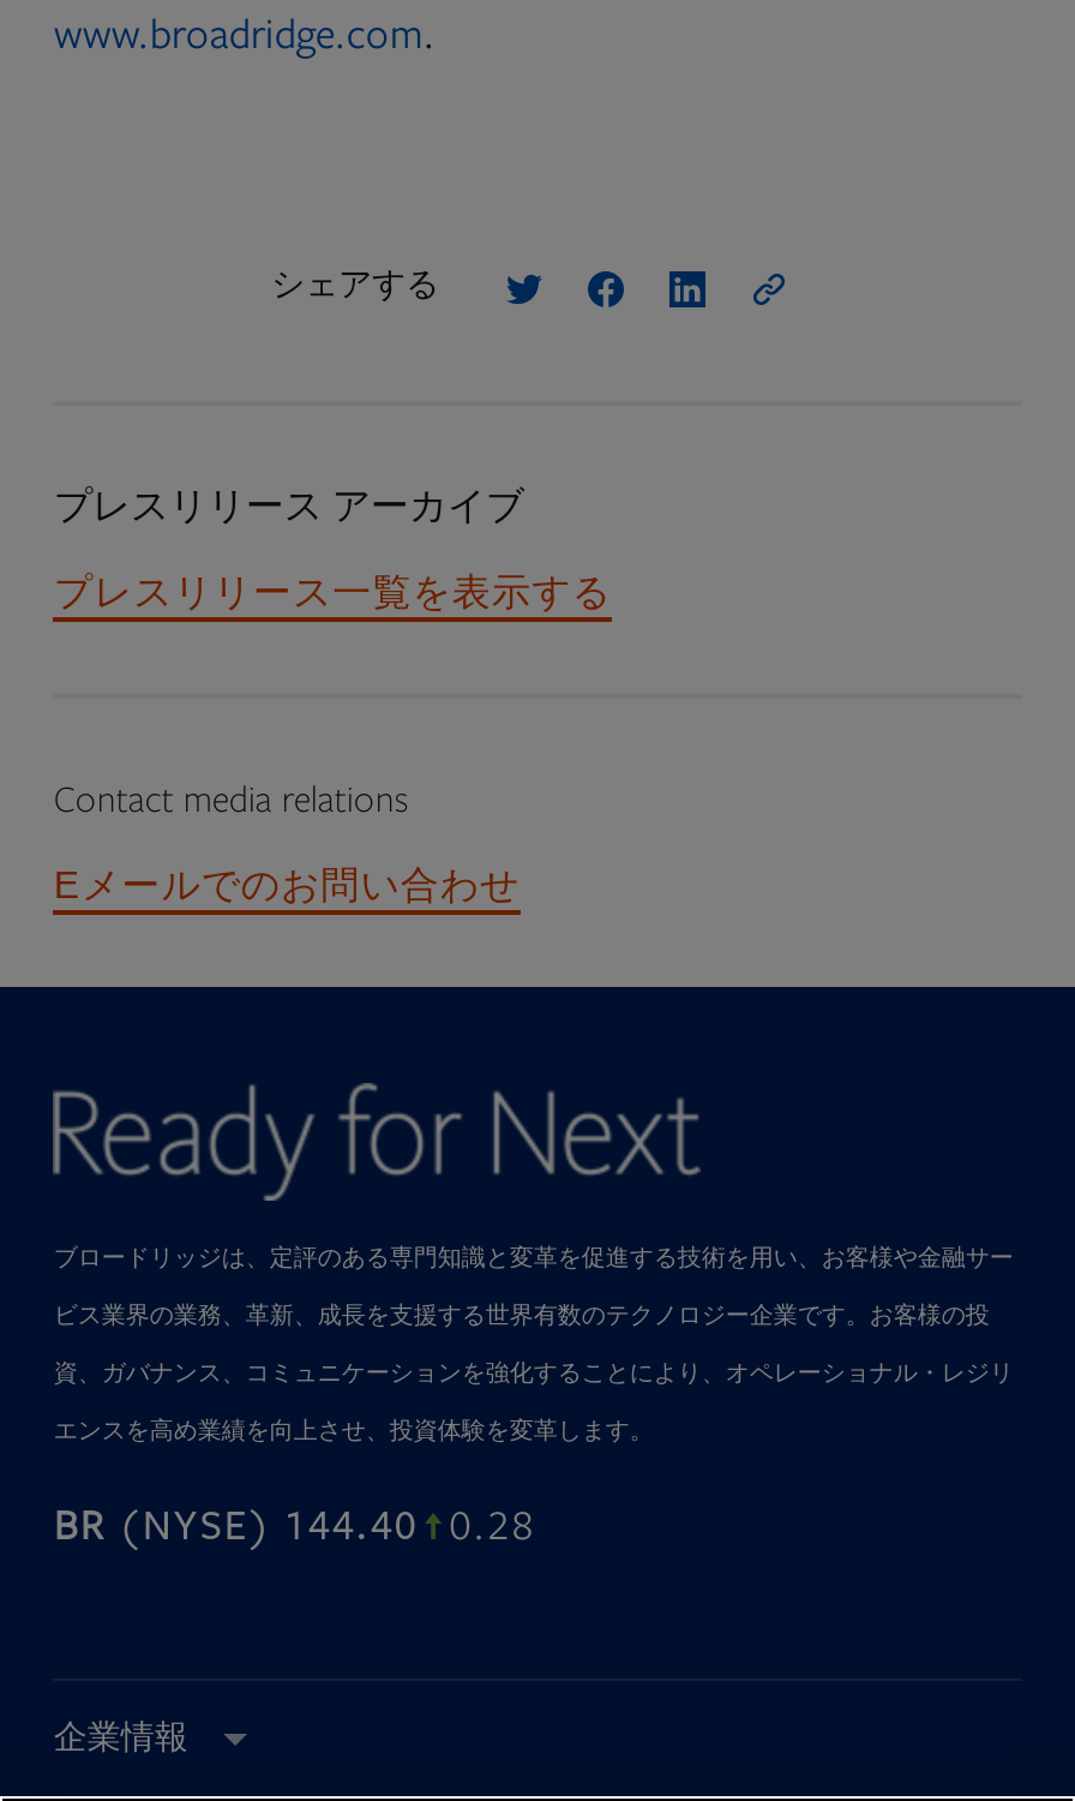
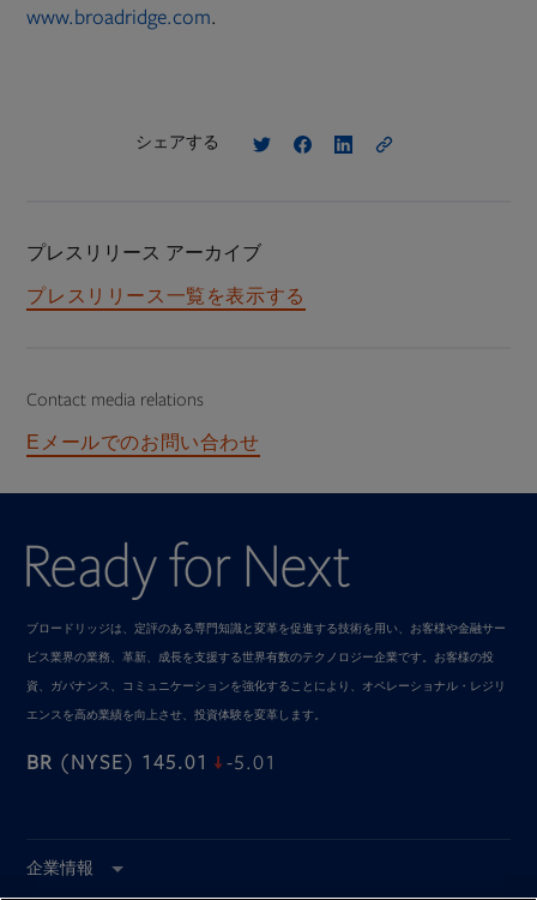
[54,1498,536,1554] BR (NYSE) 144.40 0.28 -> [27,749,277,776] BR (NYSE) 145.01 | -5.01

